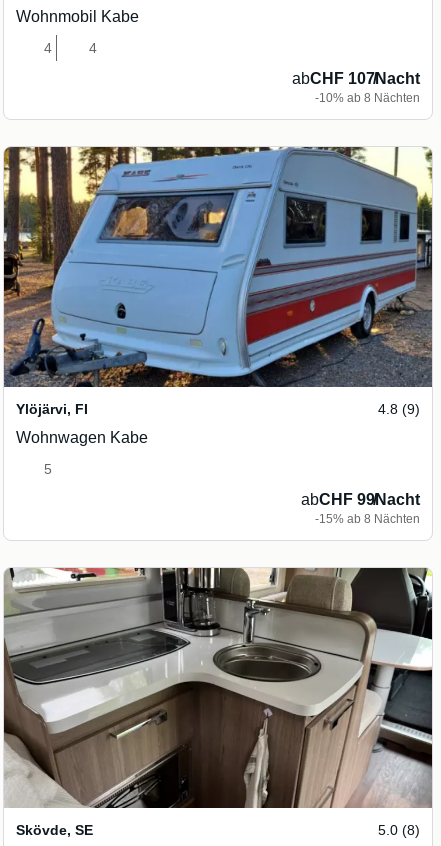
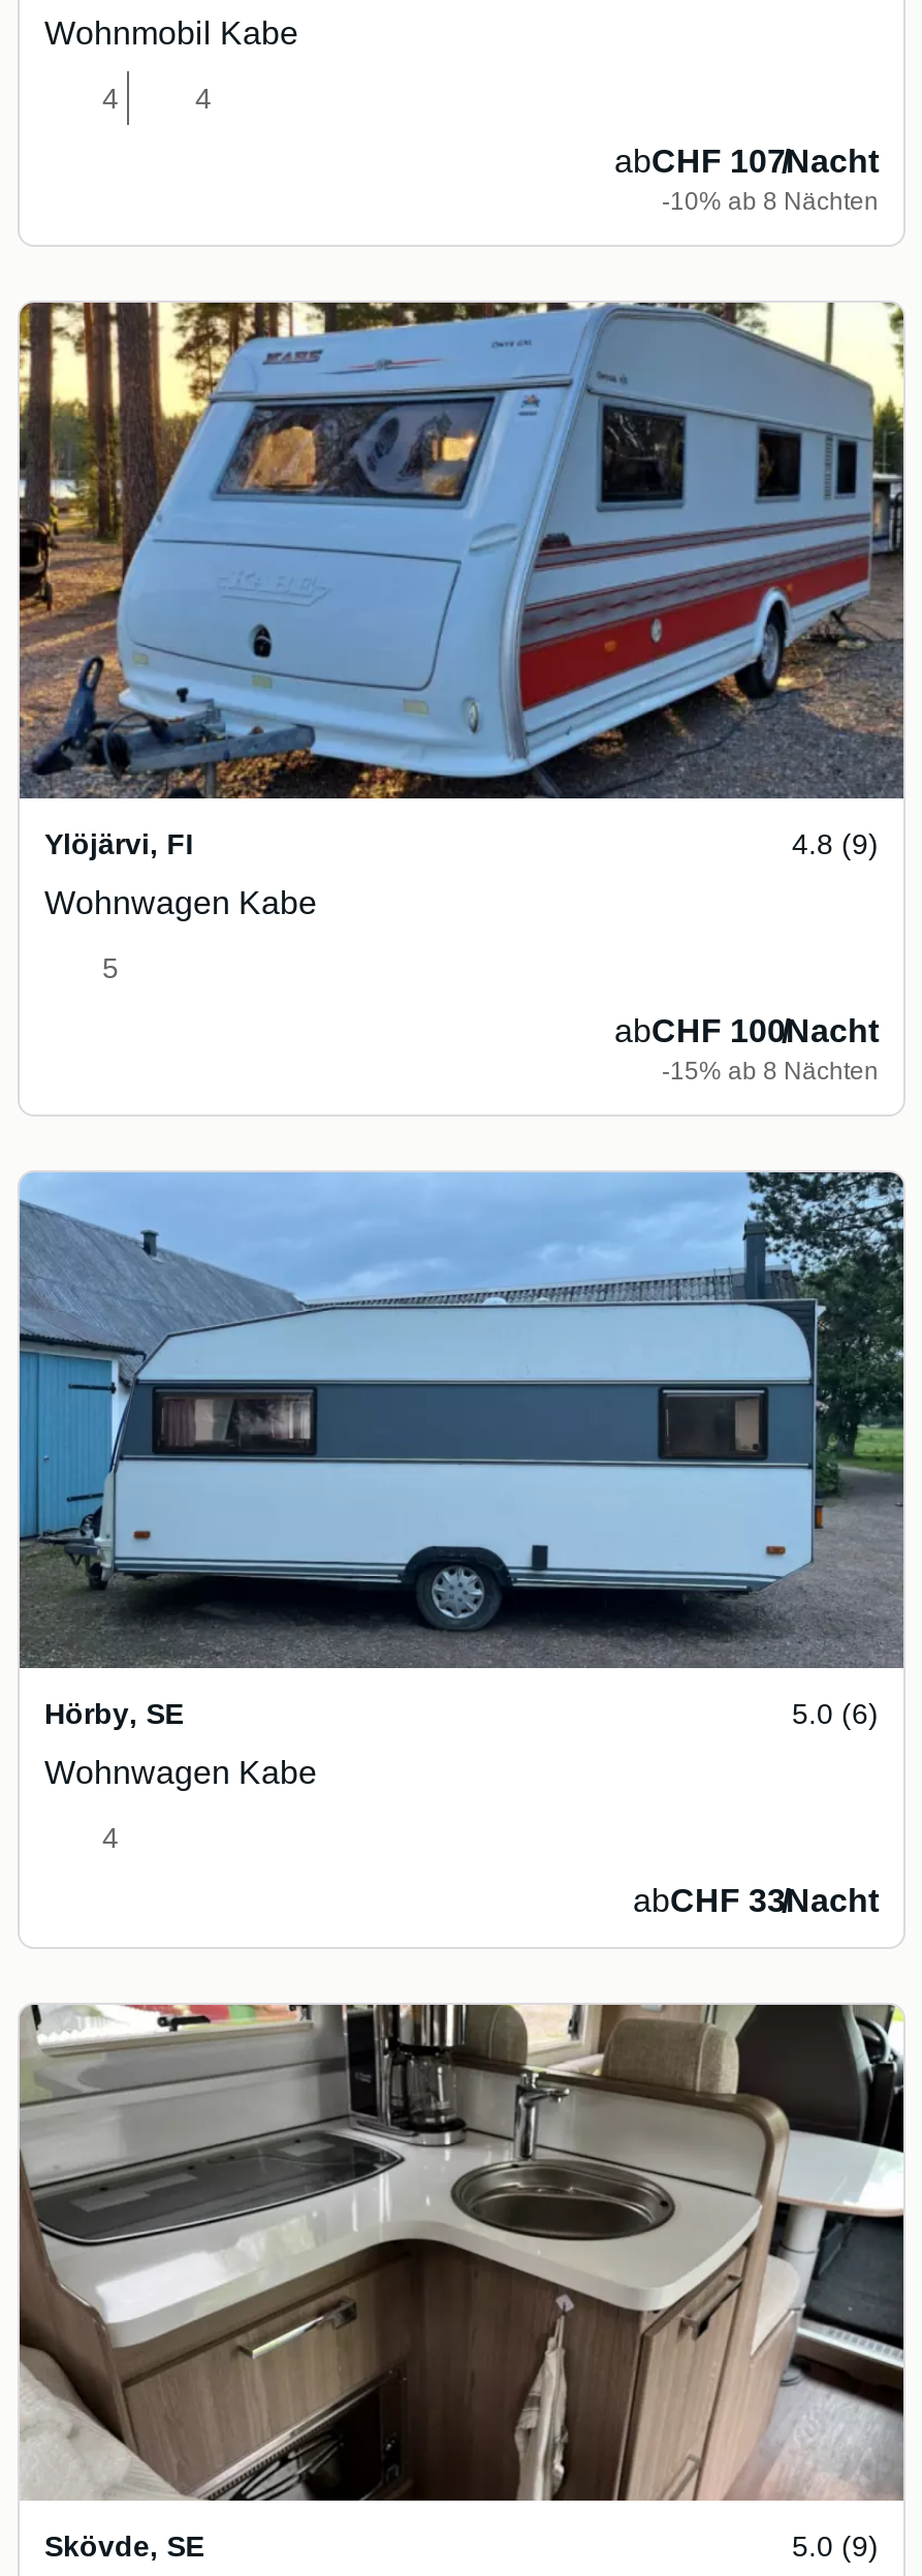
[301,491,420,508] abCHF 99/Nacht -> [614,1013,879,1048] abCHF 100/Nacht
none -> [20,1170,905,1918] [image] | Hörby, SE | 5.0 (6) | Wohnwagen Kabe | 4 | abCHF 33/Nacht
[378,822,420,838] 5.0 (8) -> [792,2530,879,2563] 5.0 (9)

